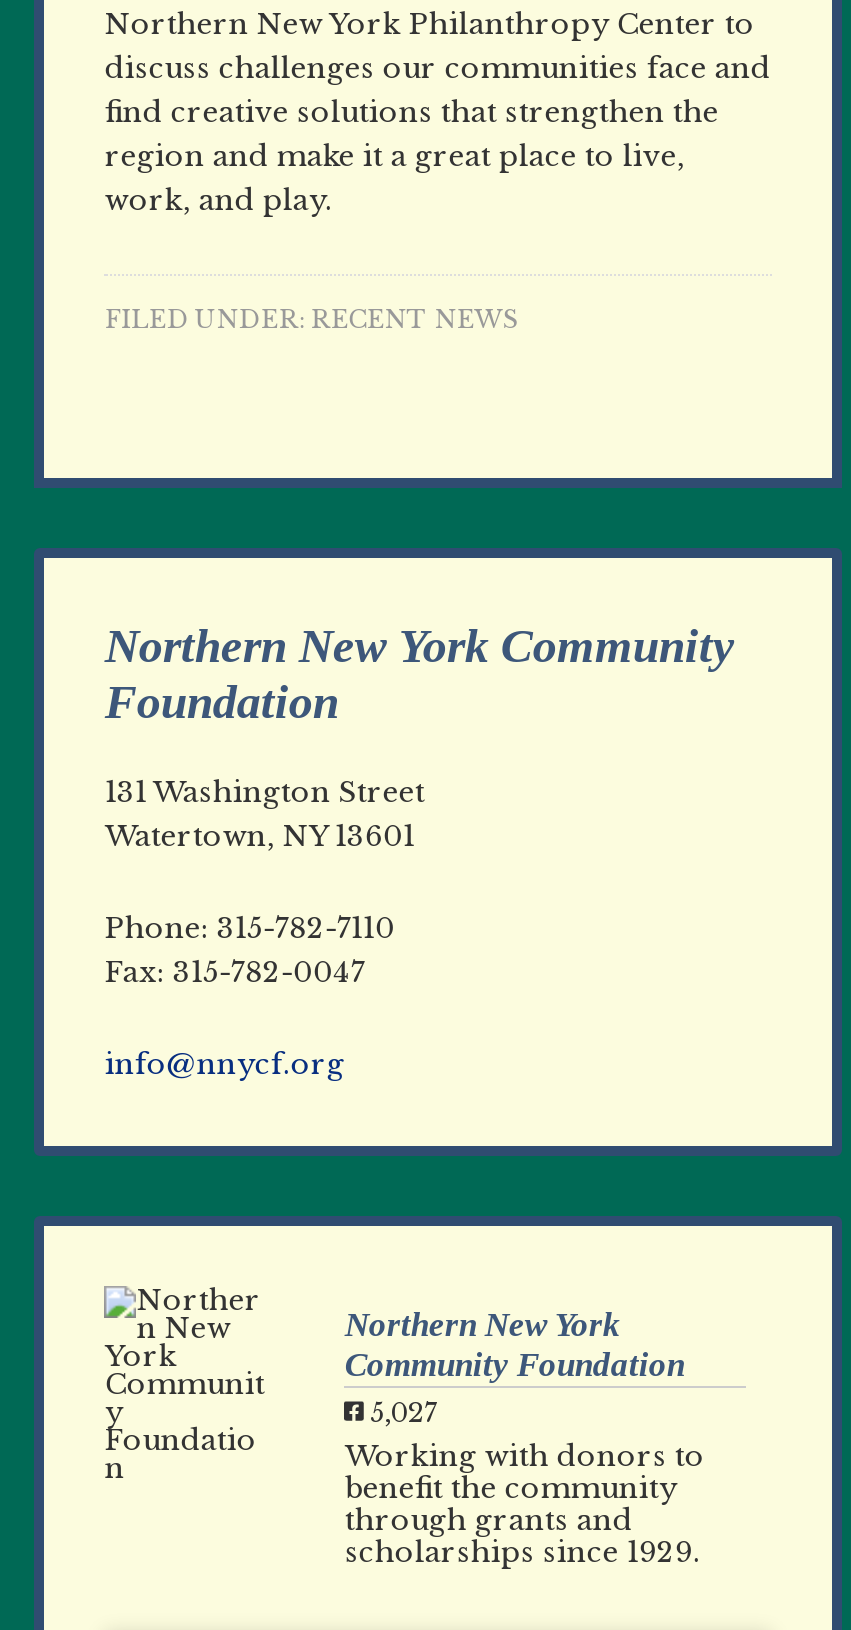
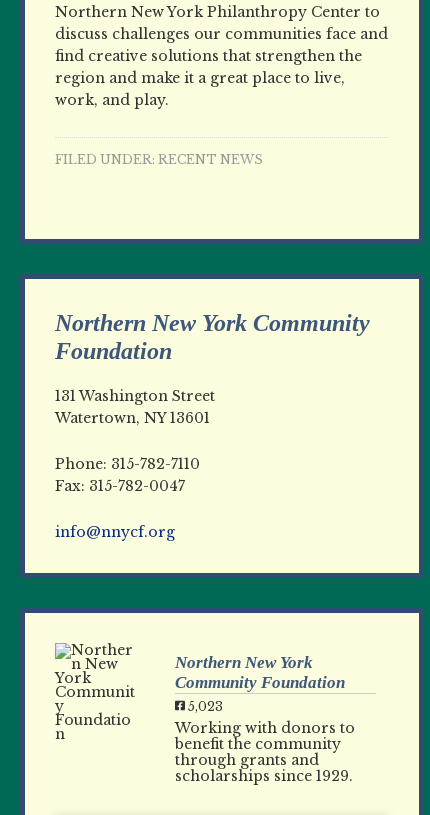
[370,1397,436,1427] 5,027 -> [188,699,223,714] 5,023

